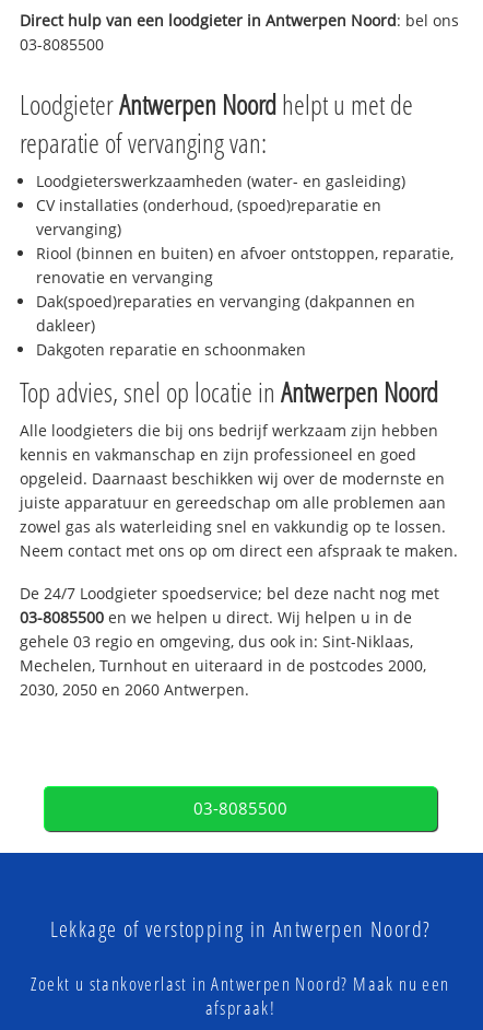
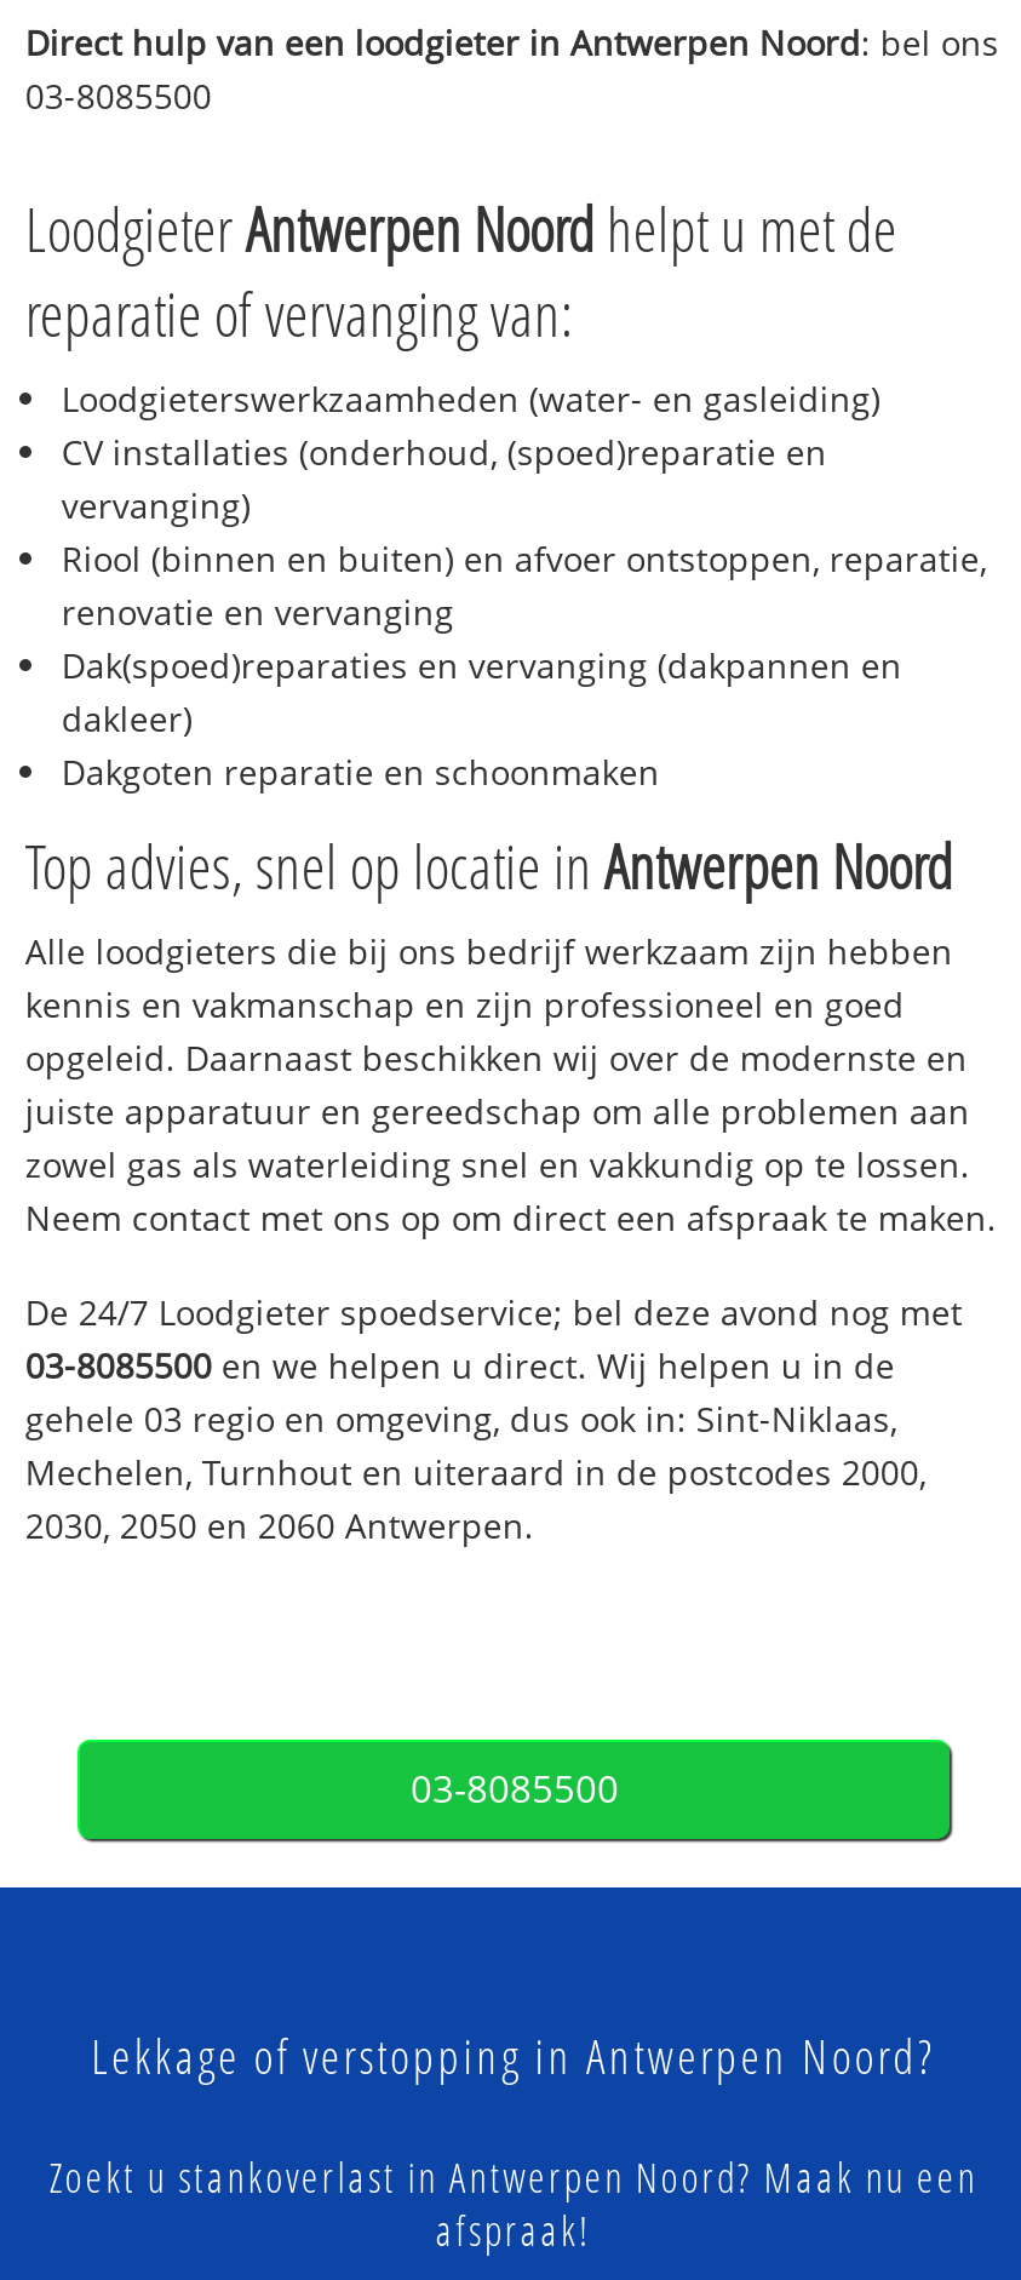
[20,583,440,604] De 24/7 Loodgieter spoedservice; bel deze nacht nog met -> [25,1290,963,1336] De 24/7 Loodgieter spoedservice; bel deze avond nog met

